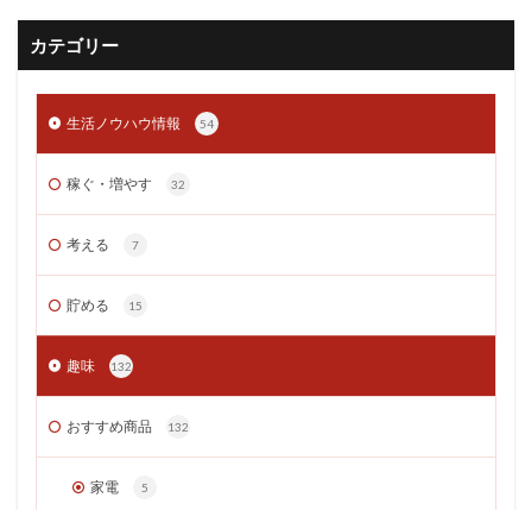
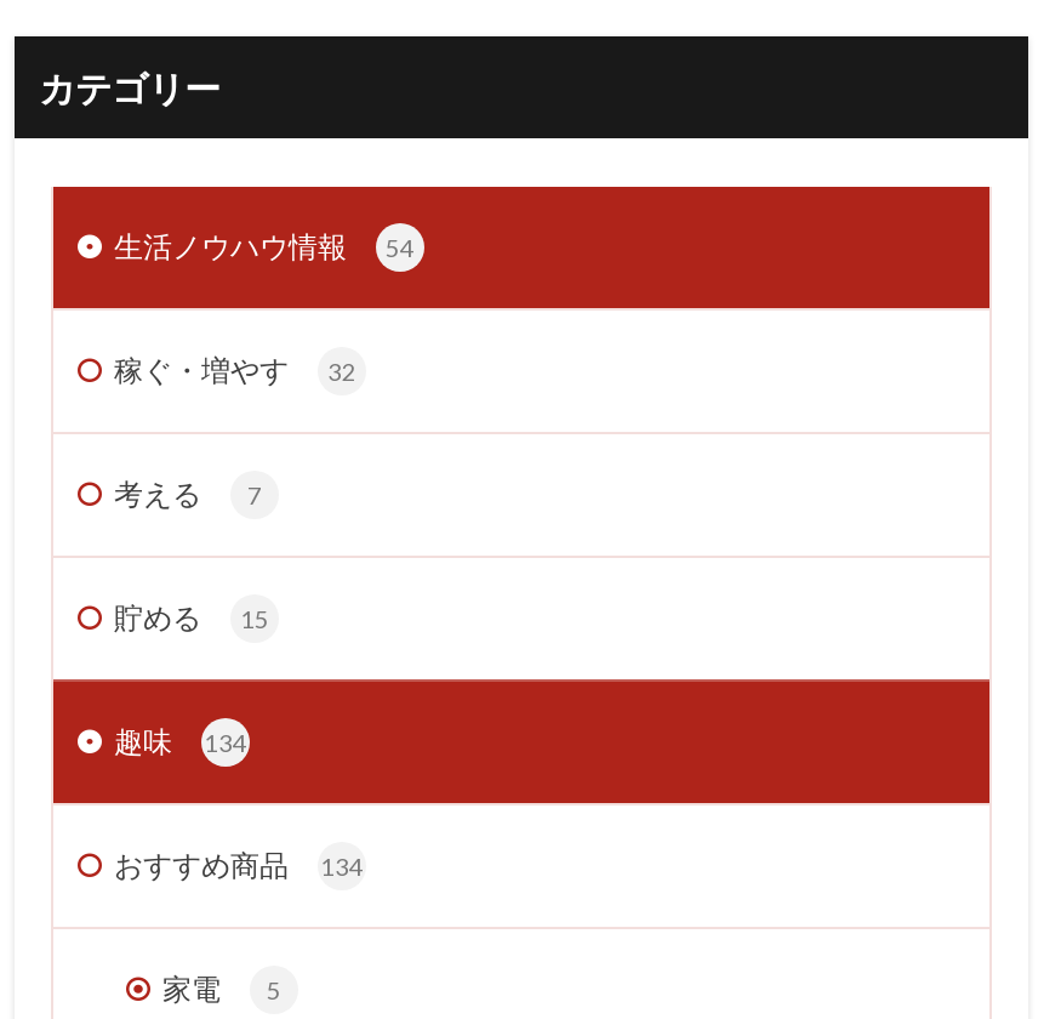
[67,357,132,374] 趣味 132 -> [114,723,247,759] 趣味 134
[67,417,189,435] おすすめ商品 132 -> [114,847,364,883] おすすめ商品 134

